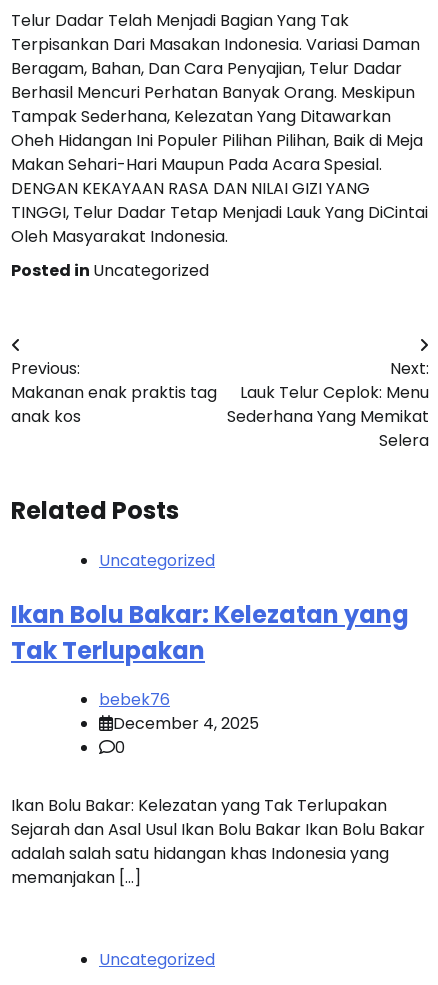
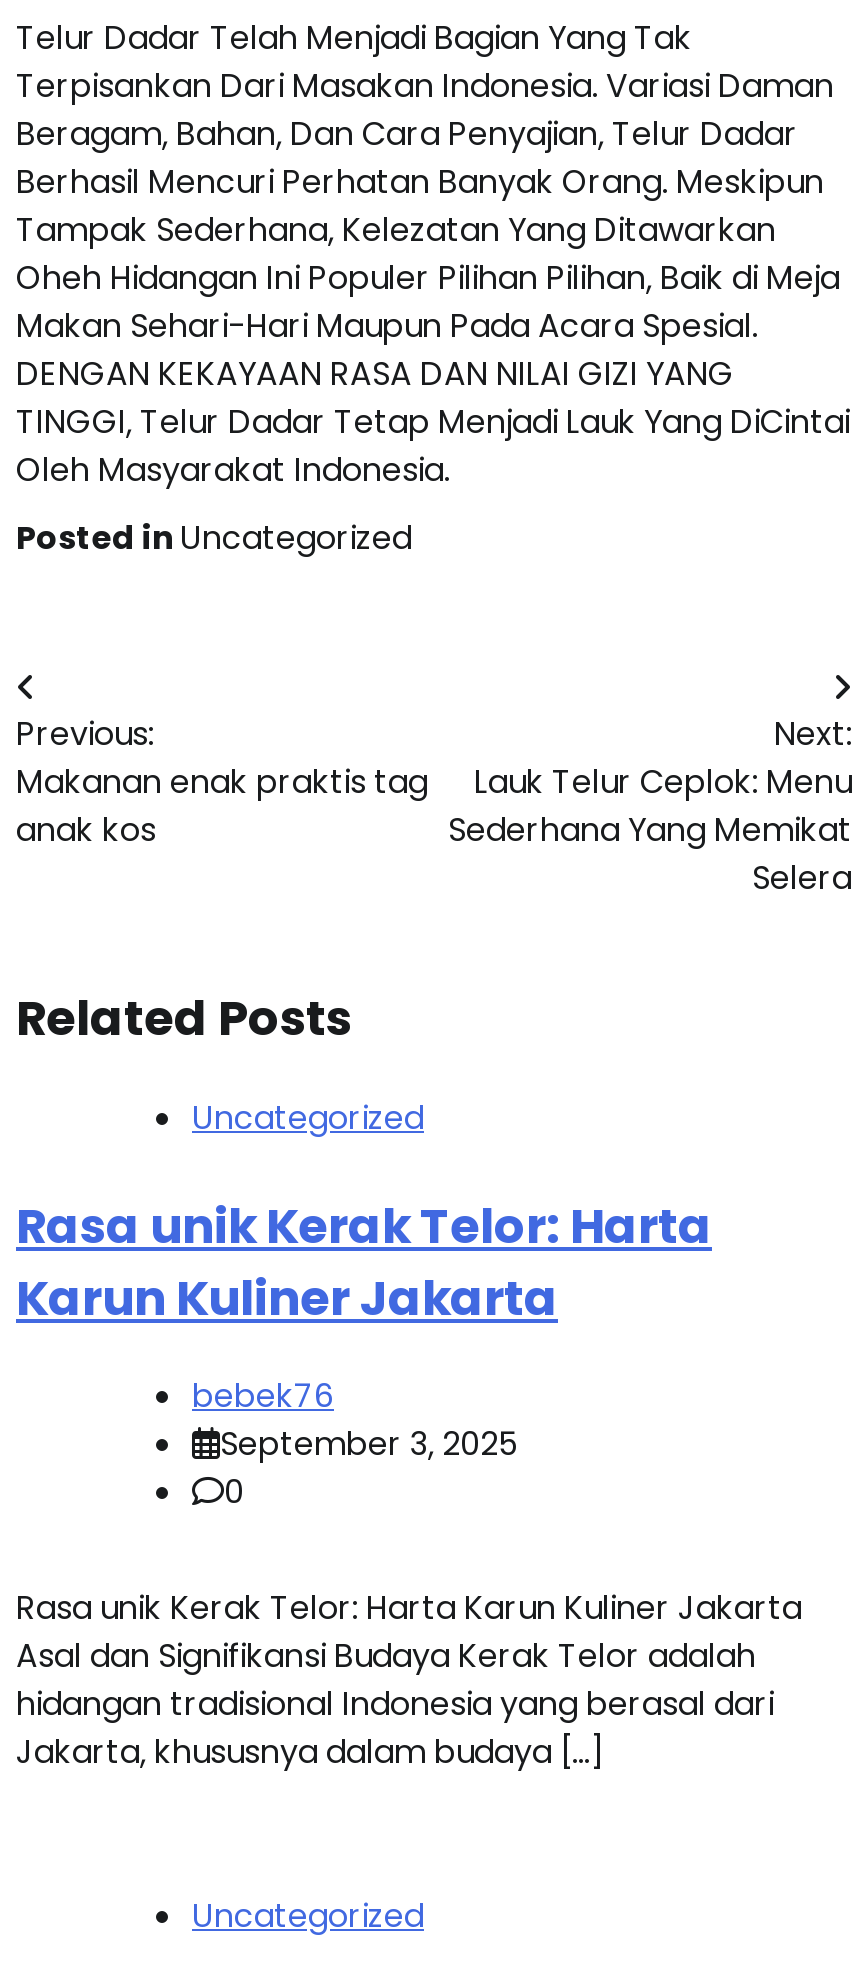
[11,597,409,666] Ikan Bolu Bakar: Kelezatan yang | Tak Terlupakan -> [16,1192,712,1330] Rasa unik Kerak Telor: Harta | Karun Kuliner Jakarta
[113,712,259,735] December 4, 2025 -> [220,1422,518,1468] September 3, 2025
[11,794,425,889] Ikan Bolu Bakar: Kelezatan yang Tak Terlupakan | Sejarah dan Asal Usul Ikan Bolu Bakar Ikan Bolu Bakar | adalah salah satu hidangan khas Indonesia yang | memanjakan […] -> [16,1586,802,1776] Rasa unik Kerak Telor: Harta Karun Kuliner Jakarta | Asal dan Signifikansi Budaya Kerak Telor adalah | hidangan tradisional Indonesia yang berasal dari | Jakarta, khususnya dalam budaya […]

